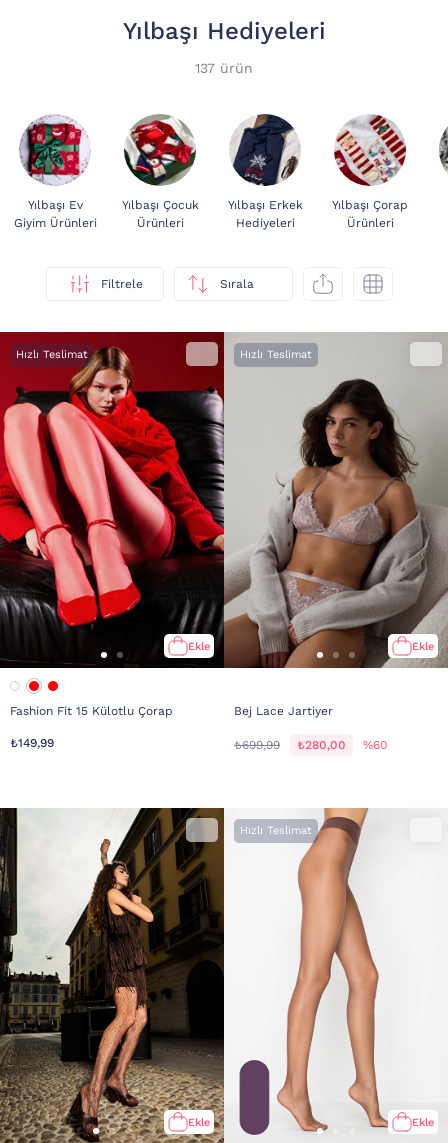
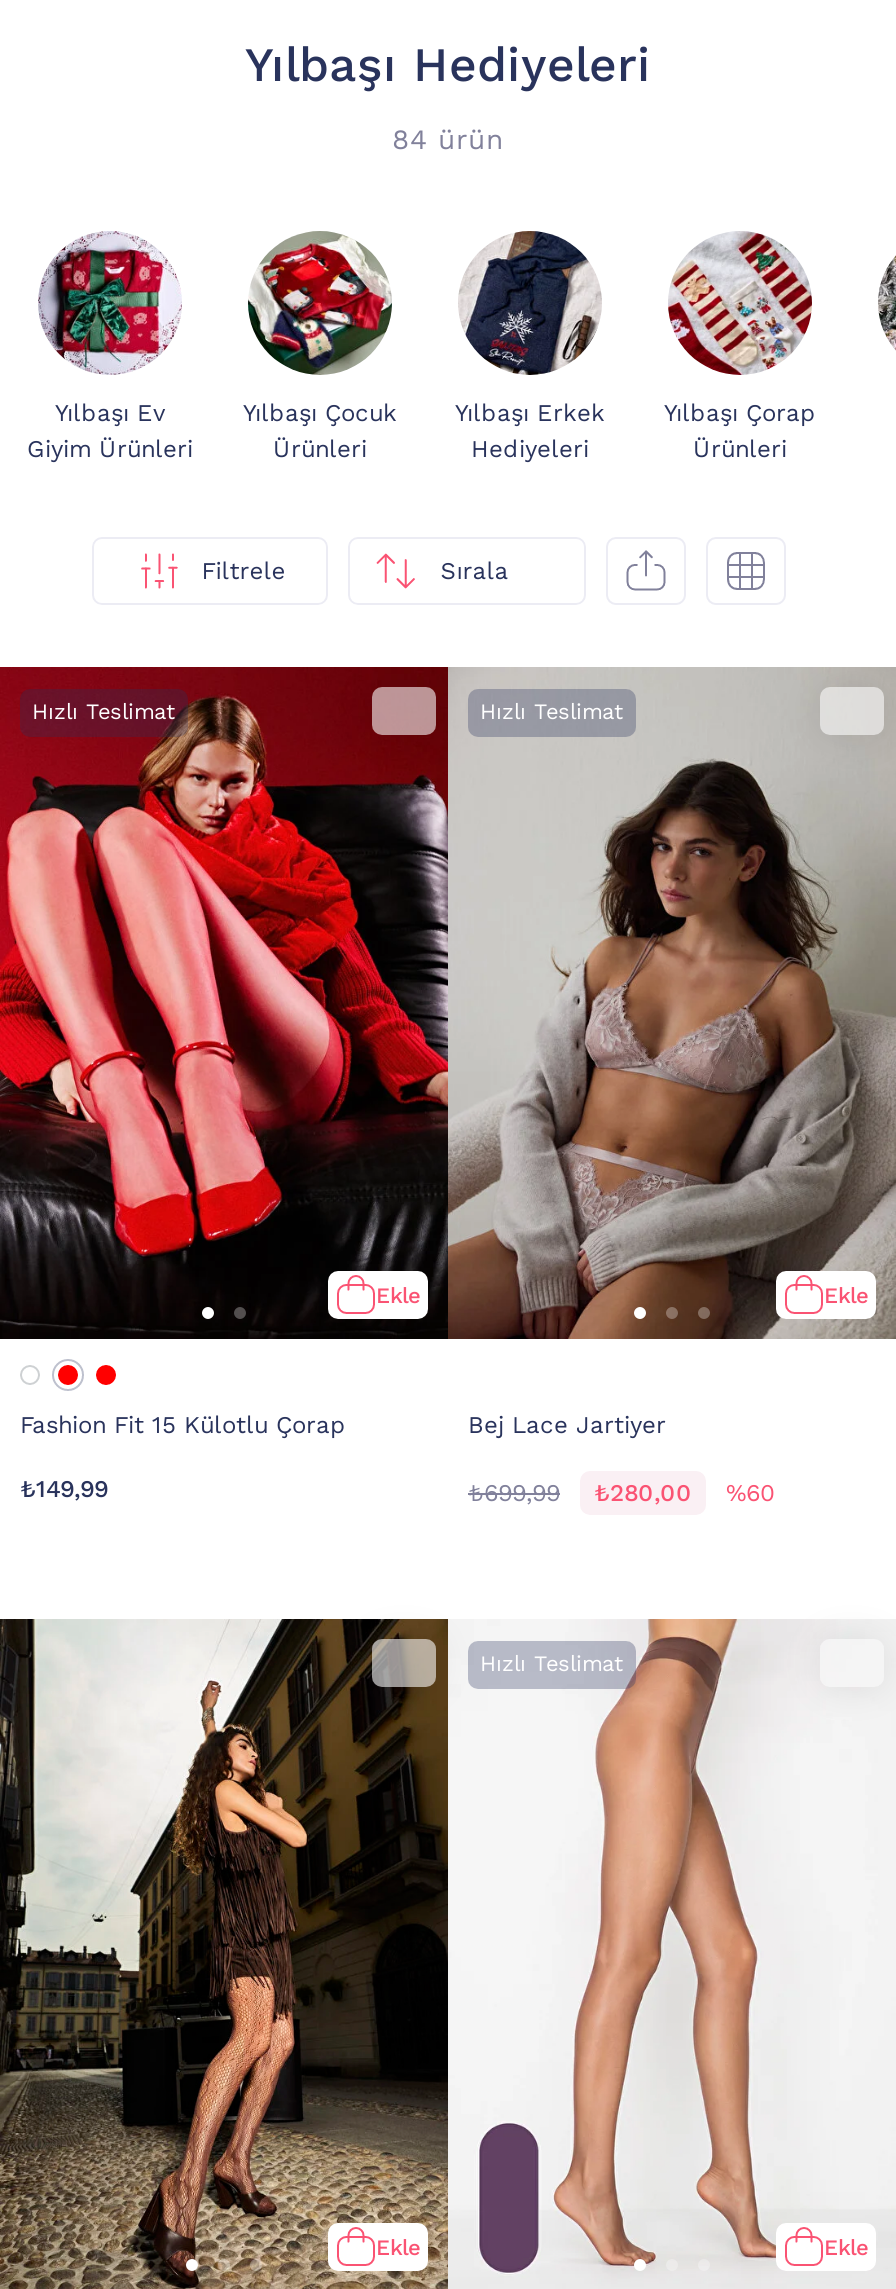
[195,60,253,76] 137 ürün -> [392,123,504,155] 84 ürün

